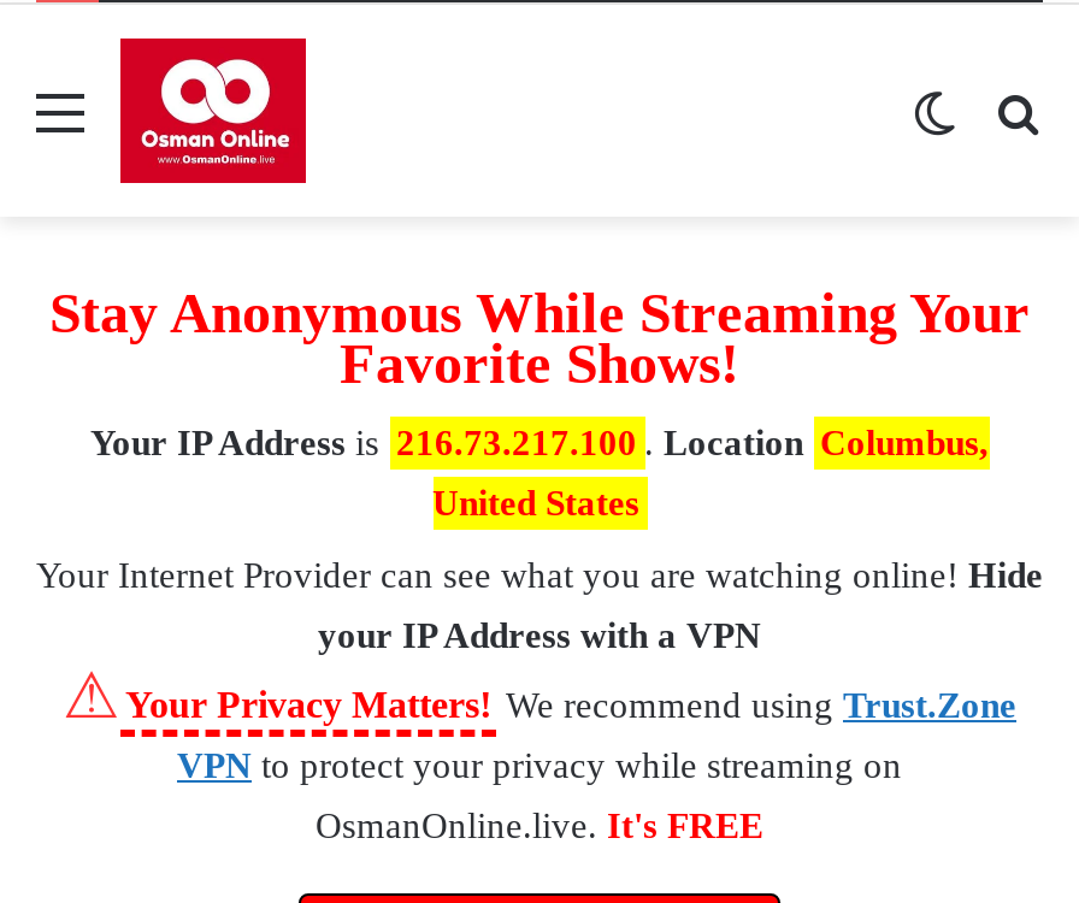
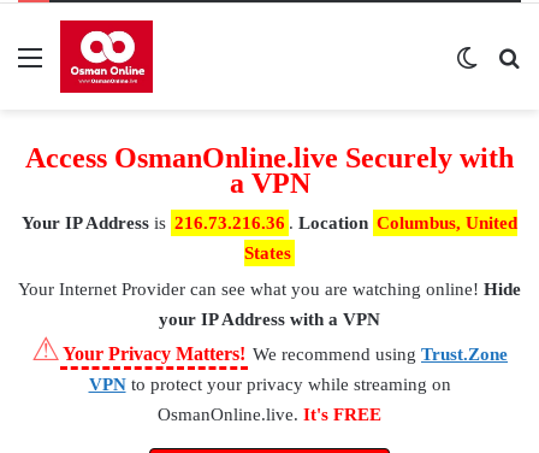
[49,282,1030,395] Stay Anonymous While Streaming Your | Favorite Shows! -> [25,142,514,199] Access OsmanOnline.live Securely with | a VPN
[90,424,989,462] Your IP Address is 216.73.217.100 . Location Columbus, -> [22,213,517,233] Your IP Address is 216.73.216.36 . Location Columbus, United
[432,484,639,523] United States -> [244,243,291,263] States

